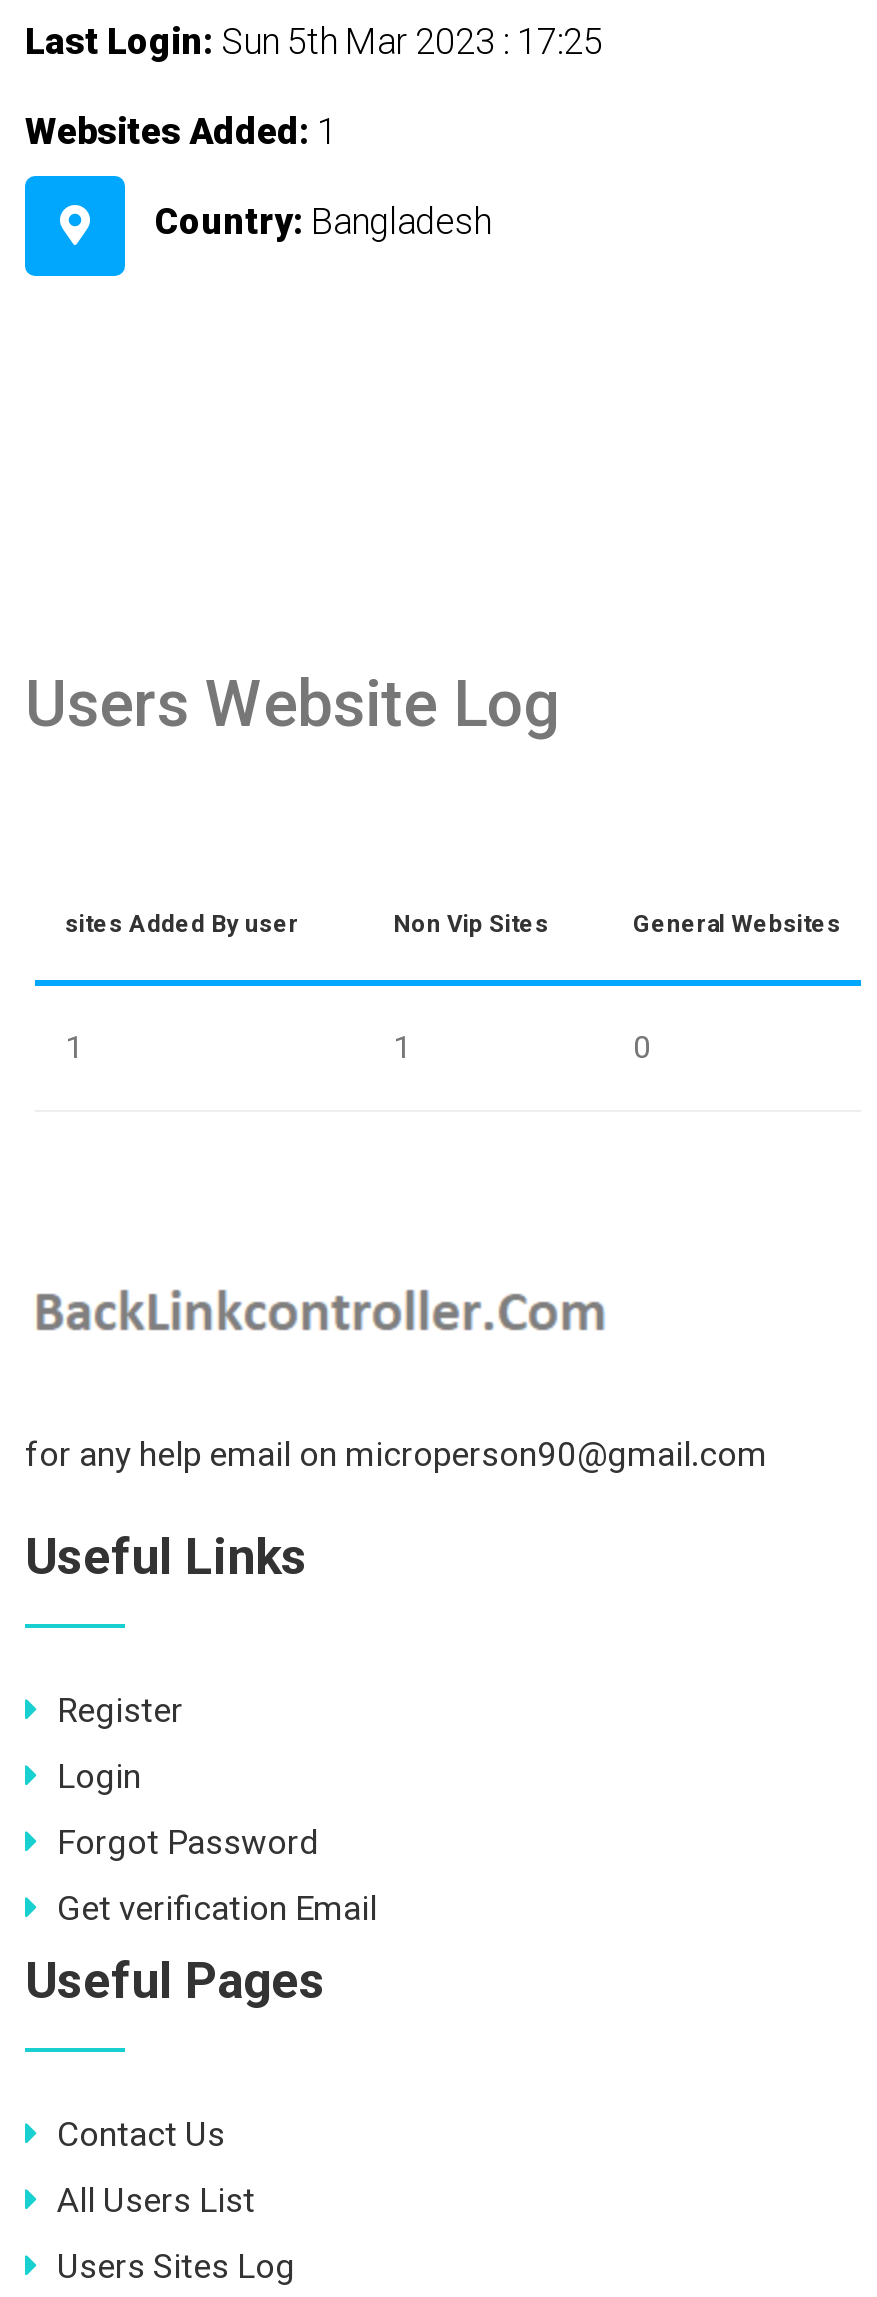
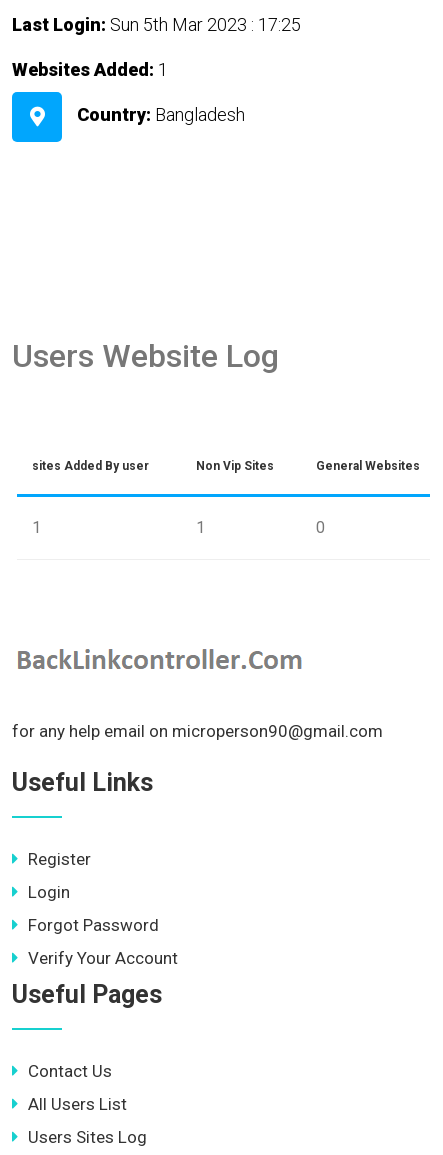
[57,1888,377,1928] Get verification Email -> [28,948,178,968] Verify Your Account

